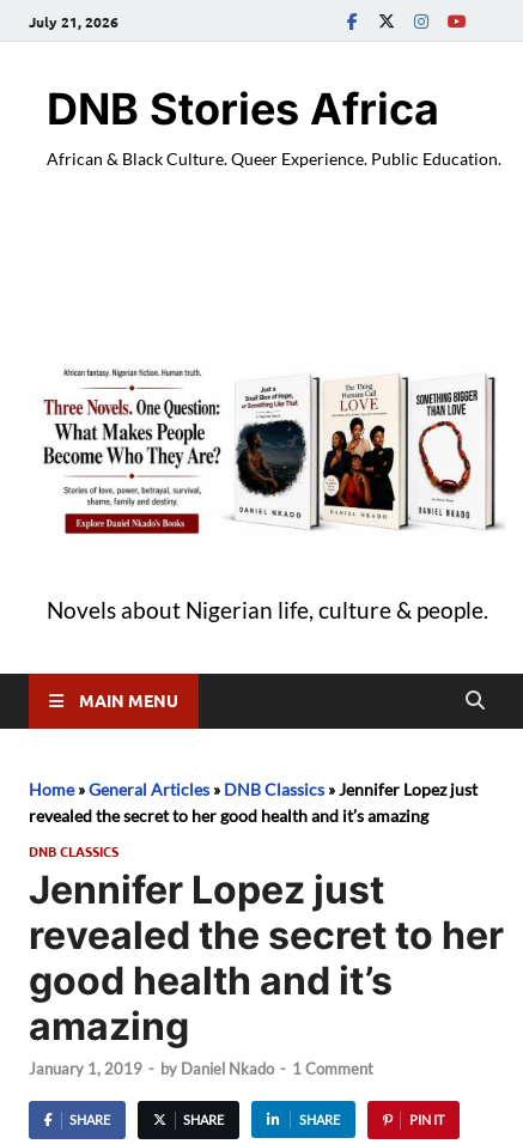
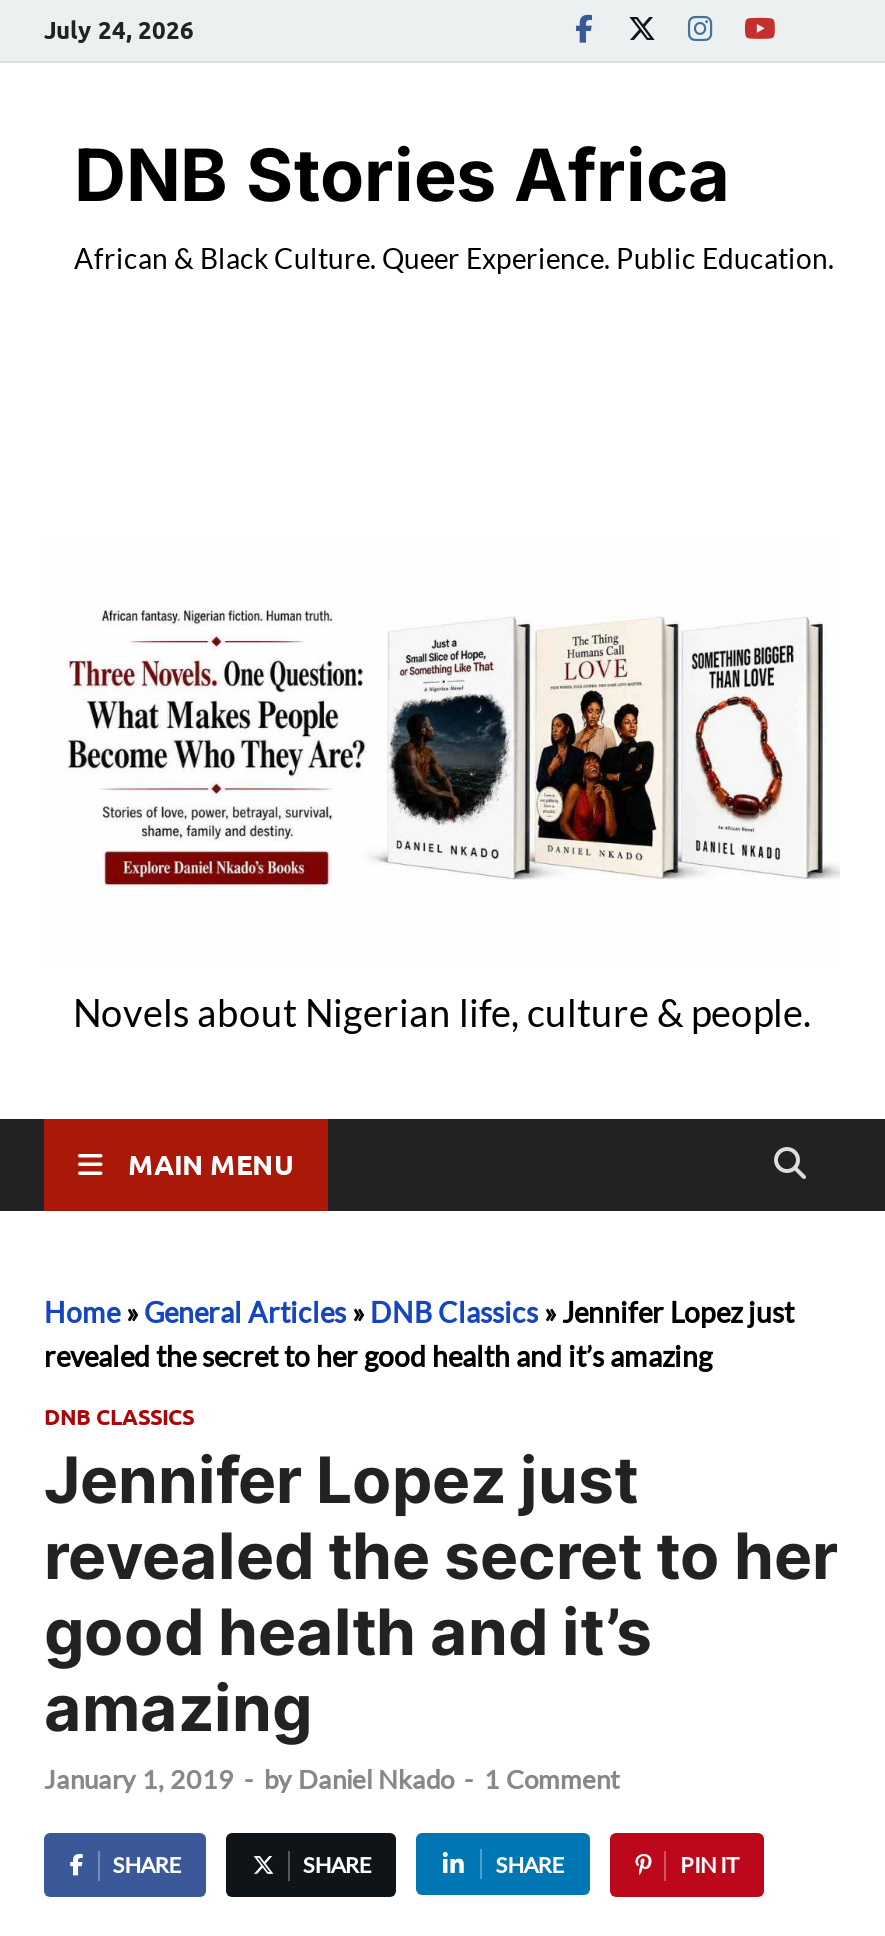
[29,11,118,31] July 21, 2026 -> [44,12,194,44] July 24, 2026

